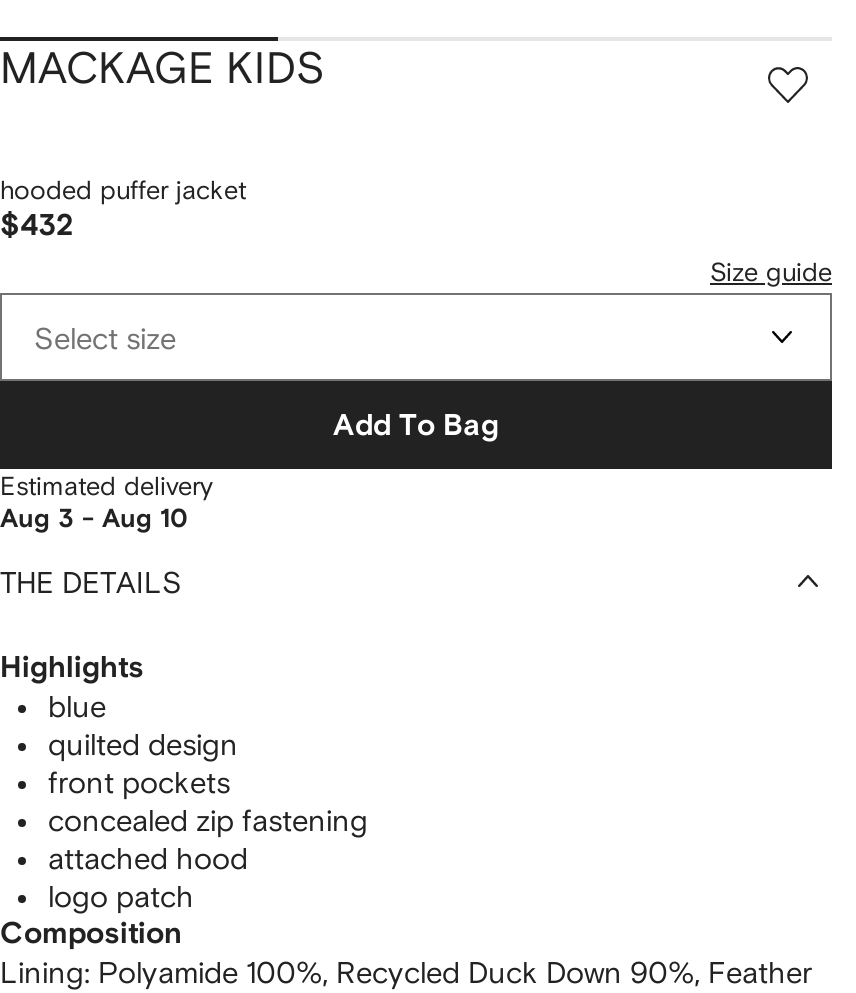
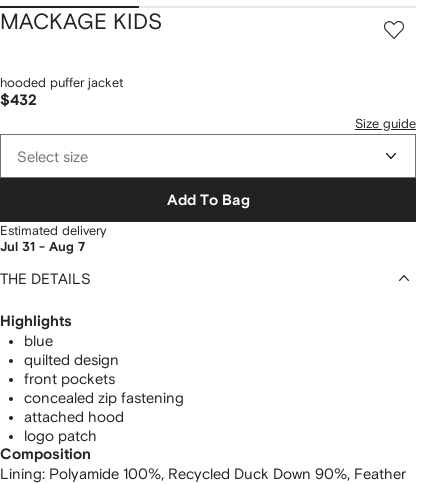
[0,507,188,533] Aug 3 - Aug 10 -> [0,241,85,254] Jul 31 - Aug 7

